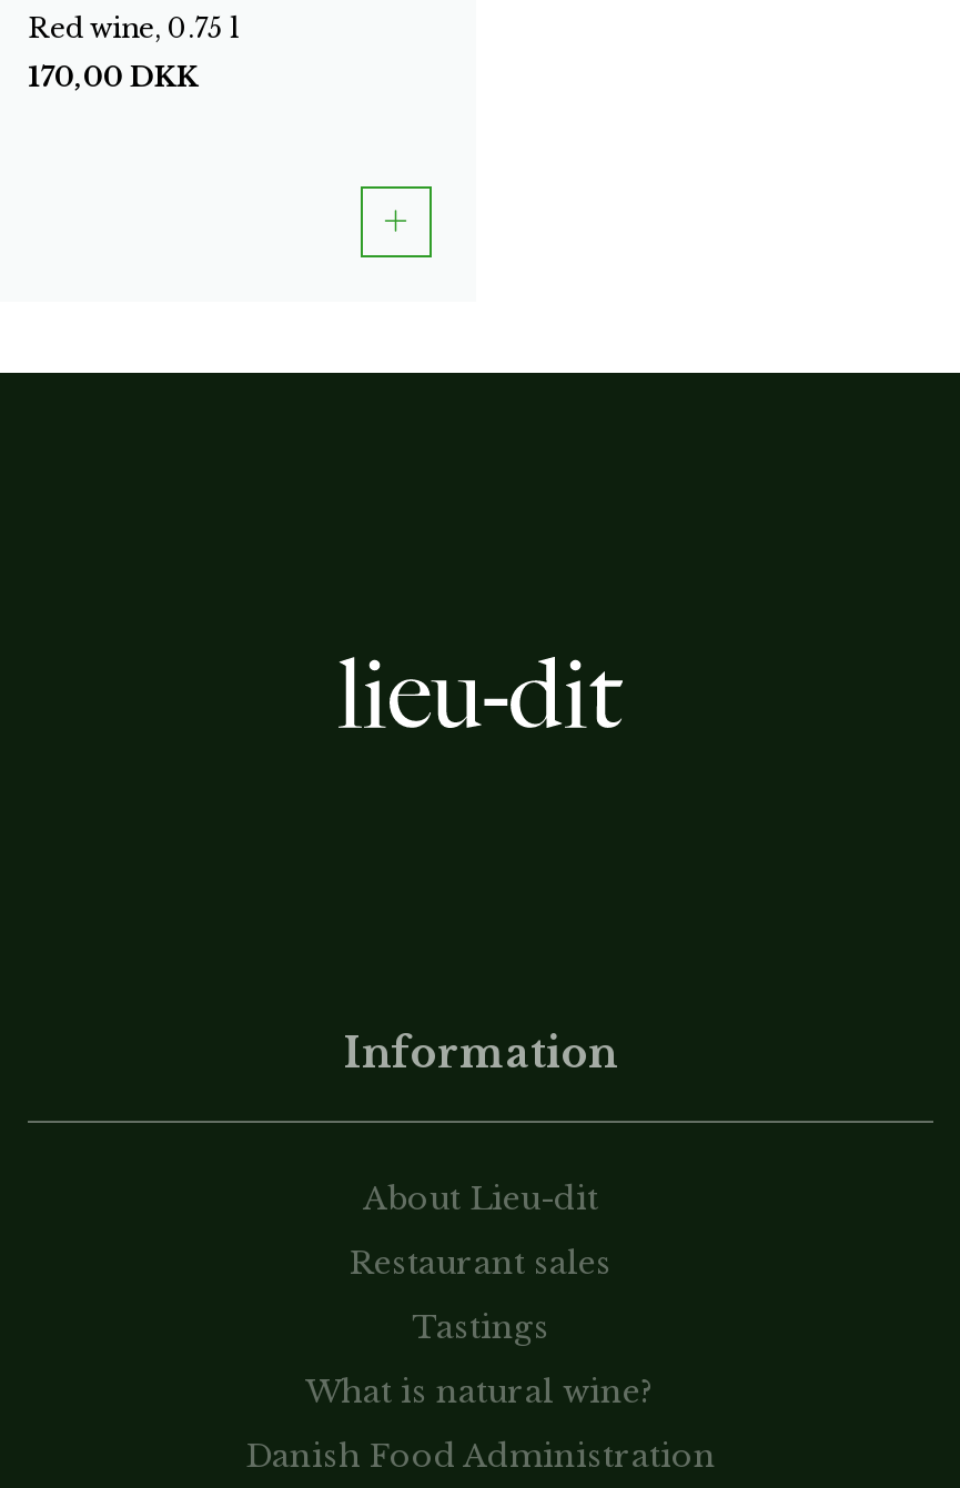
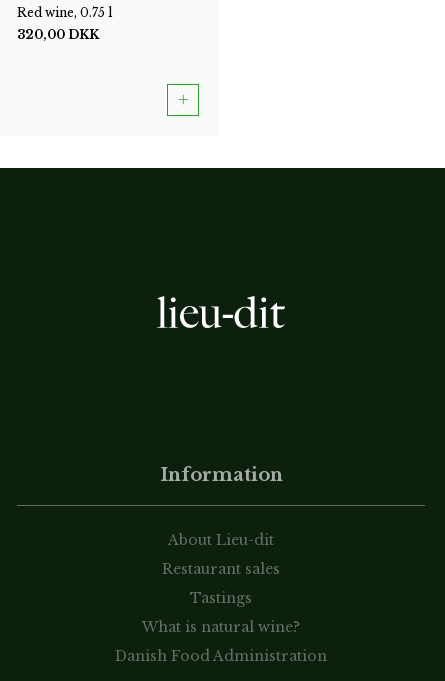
[28,61,199,94] 170,00 DKK -> [17,27,99,42] 320,00 DKK

